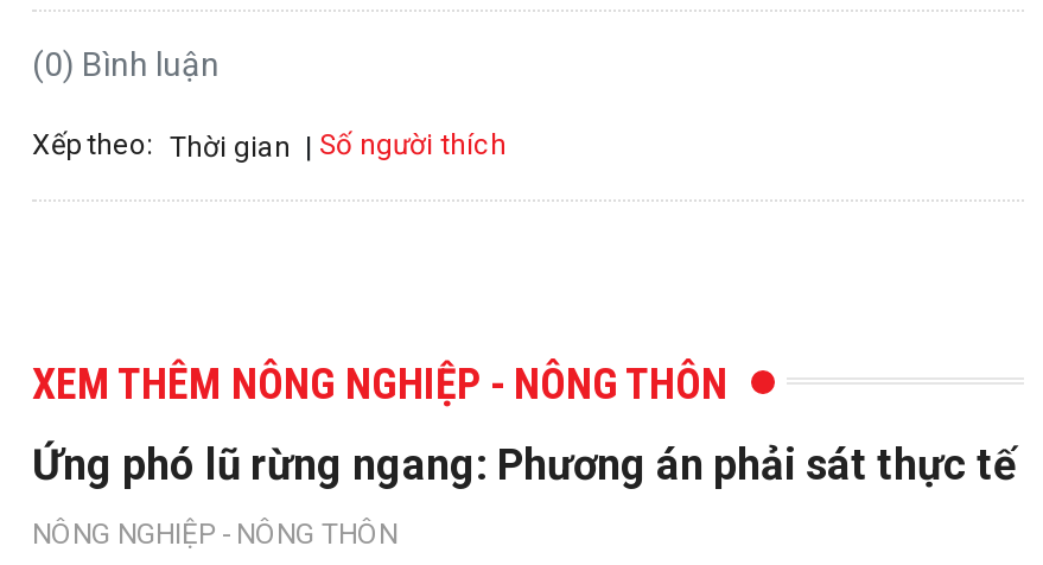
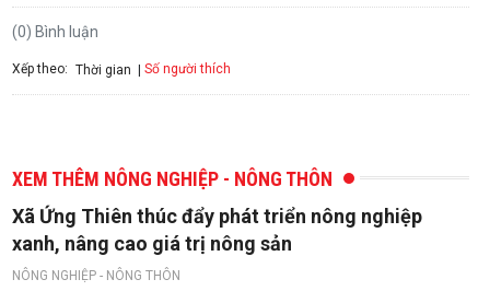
[32,438,1017,488] Ứng phó lũ rừng ngang: Phương án phải sát thực tế -> [12,204,422,254] Xã Ứng Thiên thúc đẩy phát triển nông nghiệp | xanh, nâng cao giá trị nông sản

